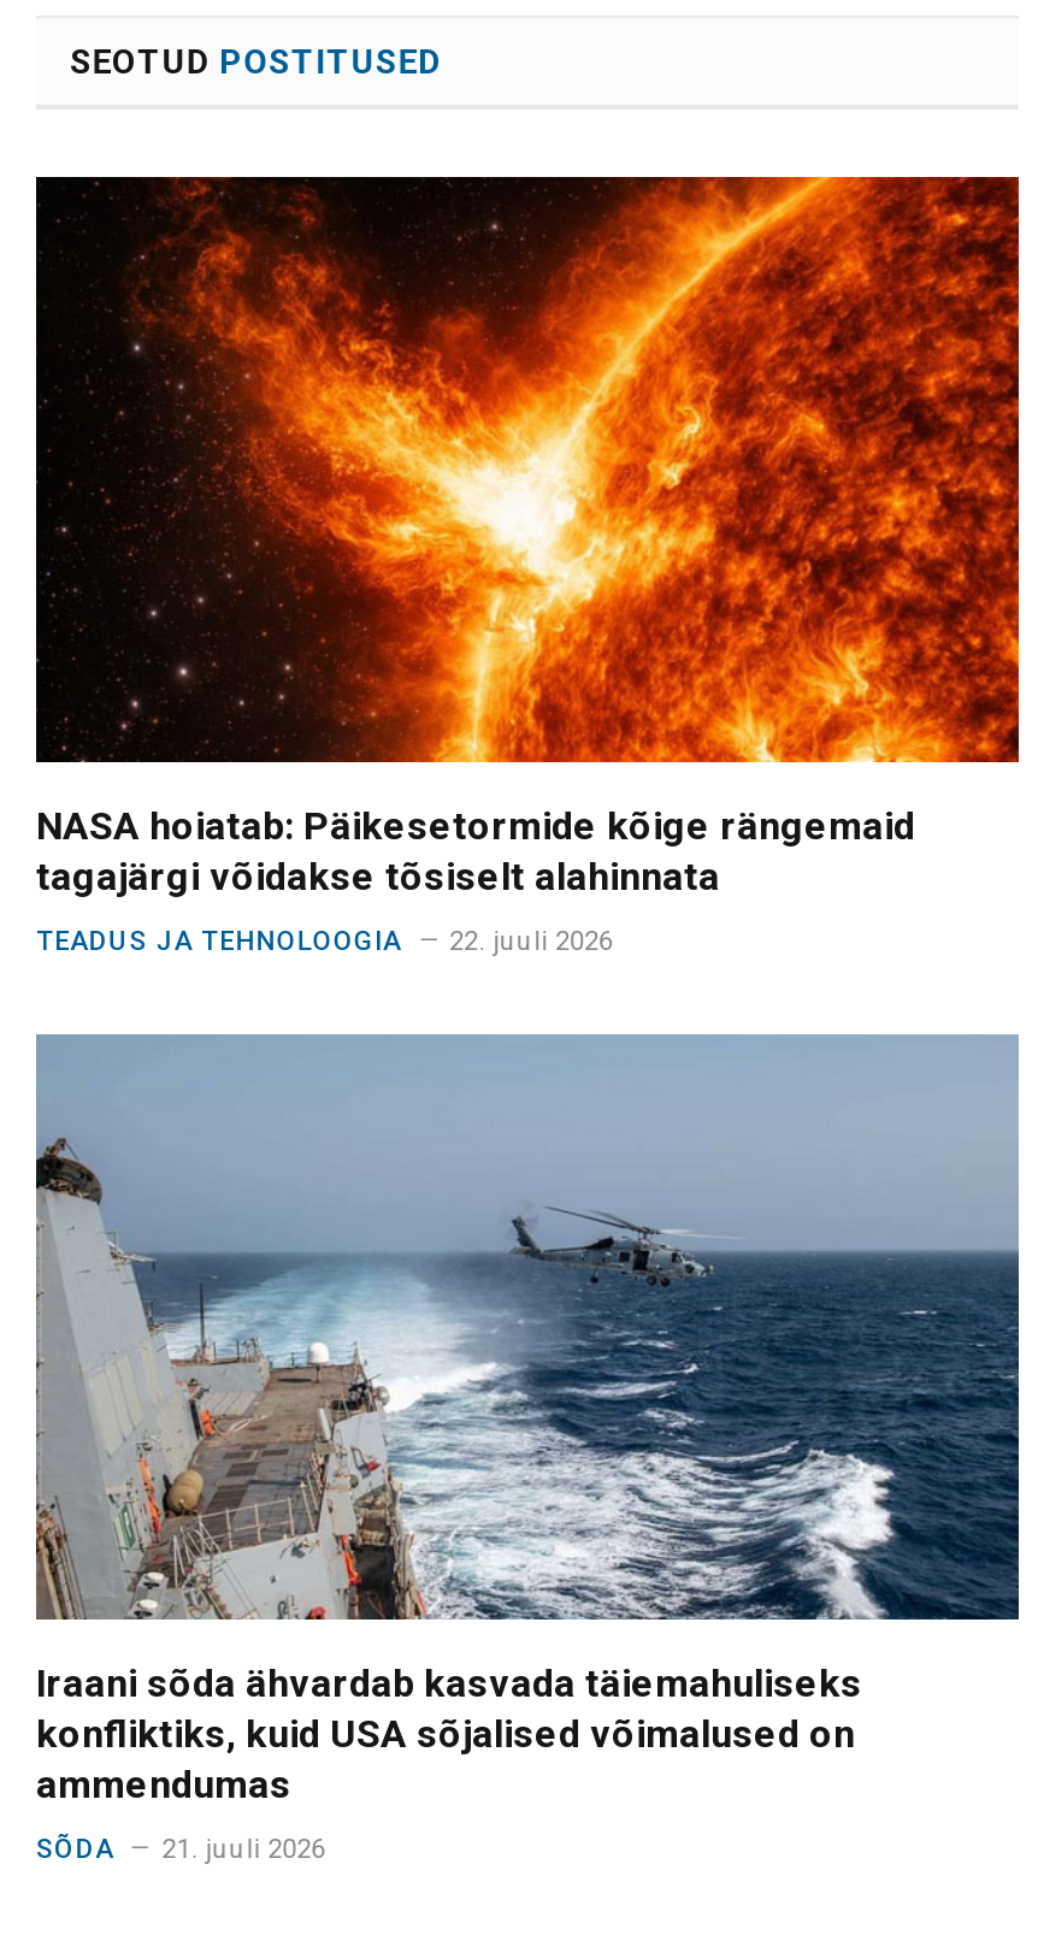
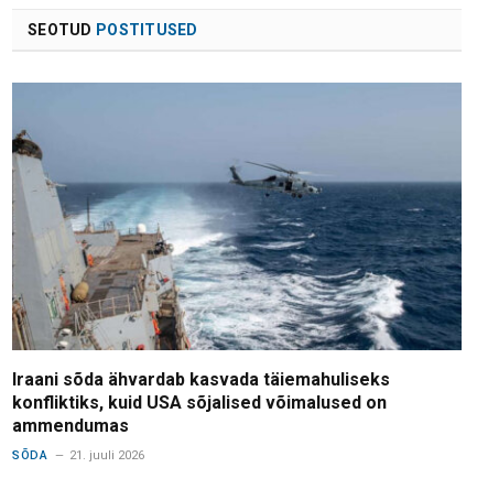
[34,175,1021,957] [image] | NASA hoiatab: Päikesetormide kõige rängemaid | tagajärgi võidakse tõsiselt alahinnata | TEADUS JA TEHNOLOOGIA | 22. juuli 2026 -> none

